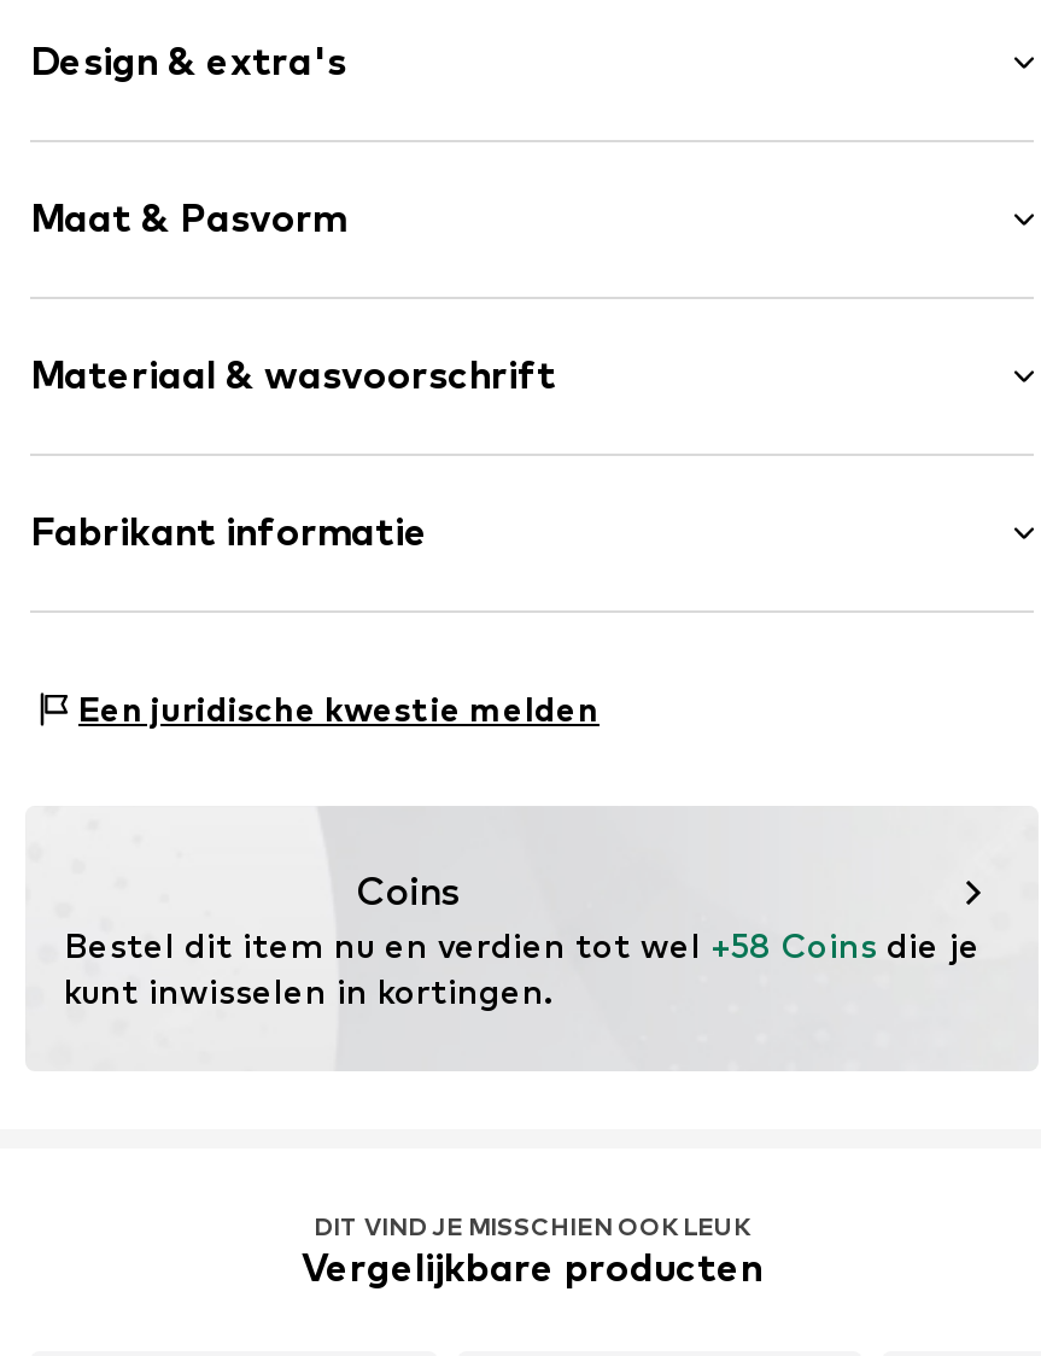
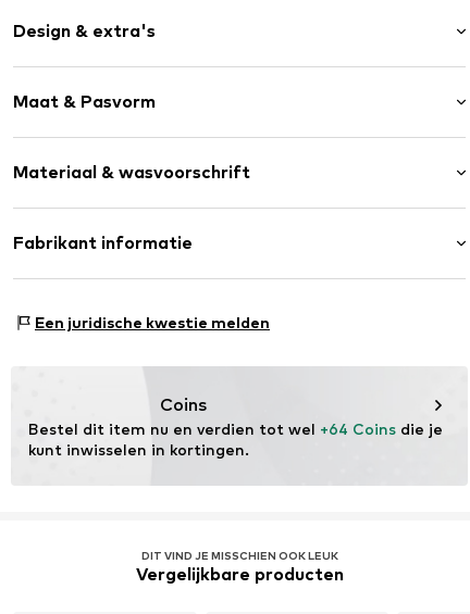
[64,923,981,964] Bestel dit item nu en verdien tot wel +58 Coins die je -> [28,419,443,438] Bestel dit item nu en verdien tot wel +64 Coins die je

